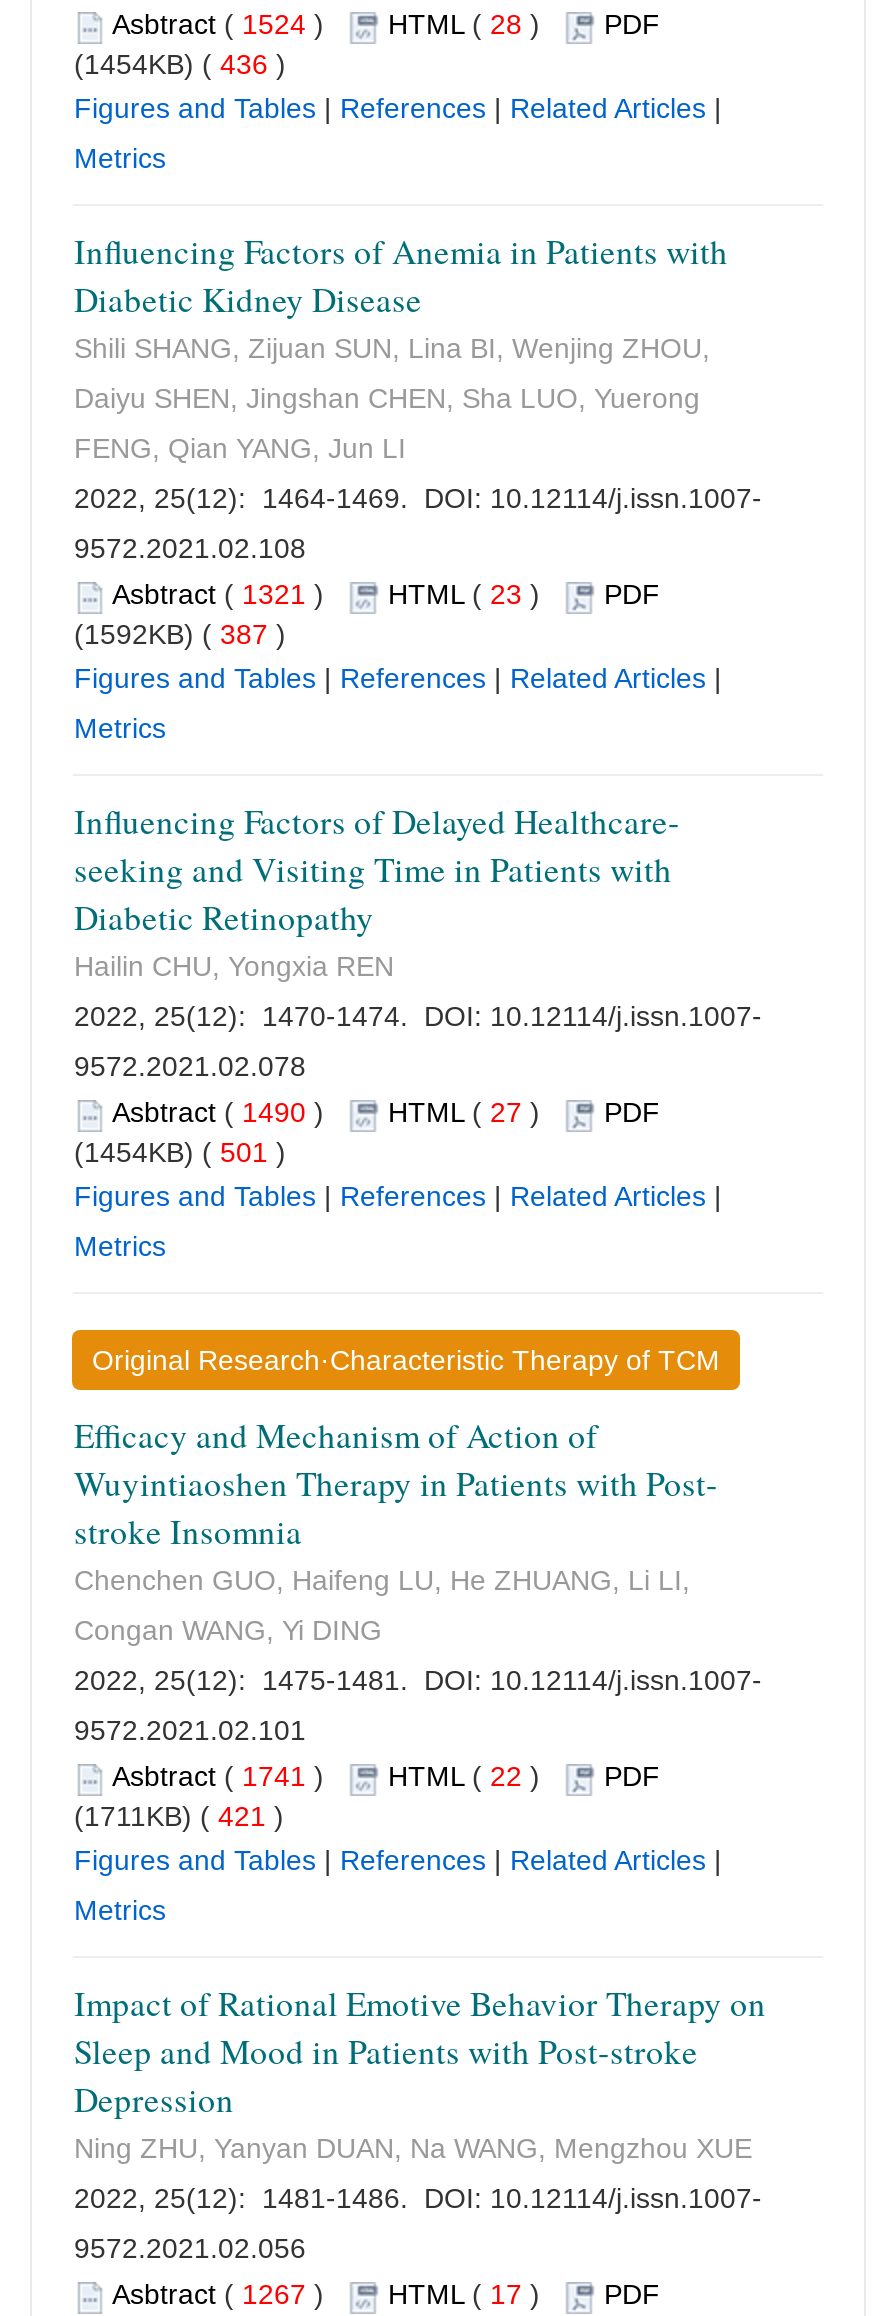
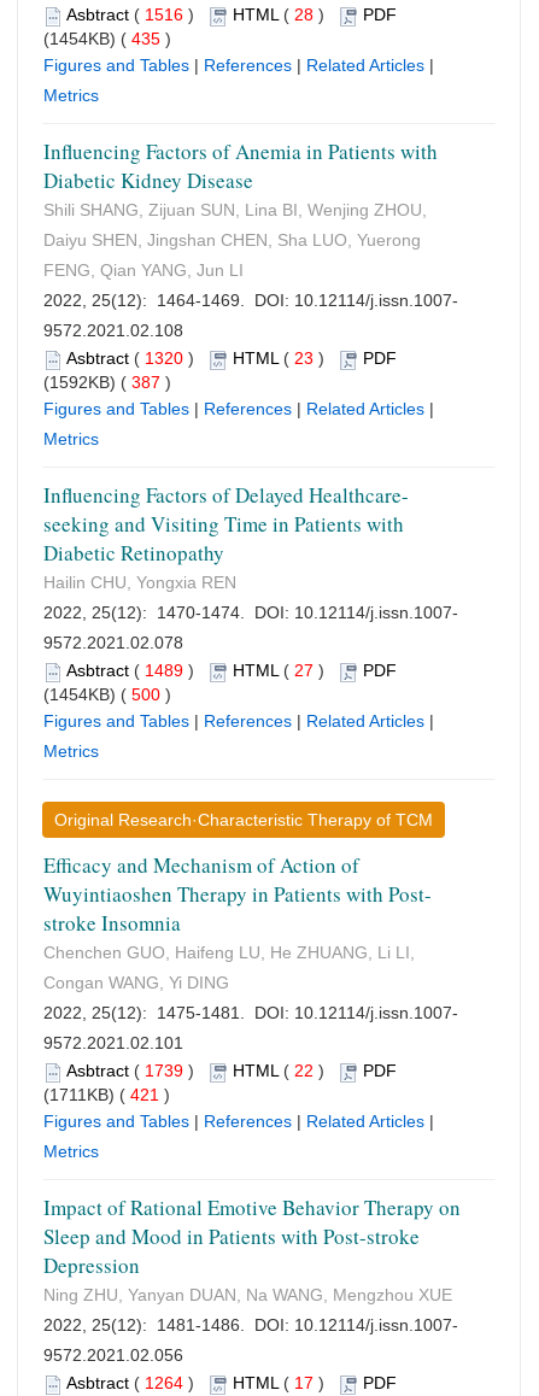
[112,9,660,41] Asbtract (1524) HTML ( 28) PDF -> [66,5,397,24] Asbtract (1516) HTML ( 28) PDF
[74,49,302,81] (1454KB) ( 436) -> [43,29,181,49] (1454KB) ( 435)
[112,579,660,611] Asbtract (1321) HTML ( 23) PDF -> [66,349,397,368] Asbtract (1320) HTML ( 23) PDF
[112,1097,660,1129] Asbtract (1490) HTML ( 27) PDF -> [66,661,397,680] Asbtract (1489) HTML ( 27) PDF
[74,1137,302,1169] (1454KB) ( 501) -> [43,685,181,704] (1454KB) ( 500)
[112,1761,660,1793] Asbtract (1741) HTML ( 22) PDF -> [66,1061,397,1081] Asbtract (1739) HTML ( 22) PDF
[112,2279,660,2311] Asbtract (1267) HTML ( 17) PDF -> [66,1373,397,1393] Asbtract (1264) HTML ( 17) PDF

